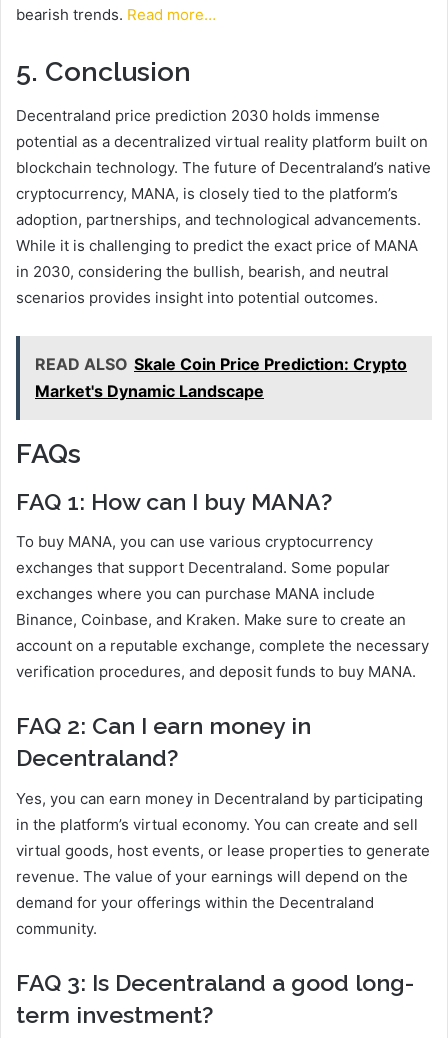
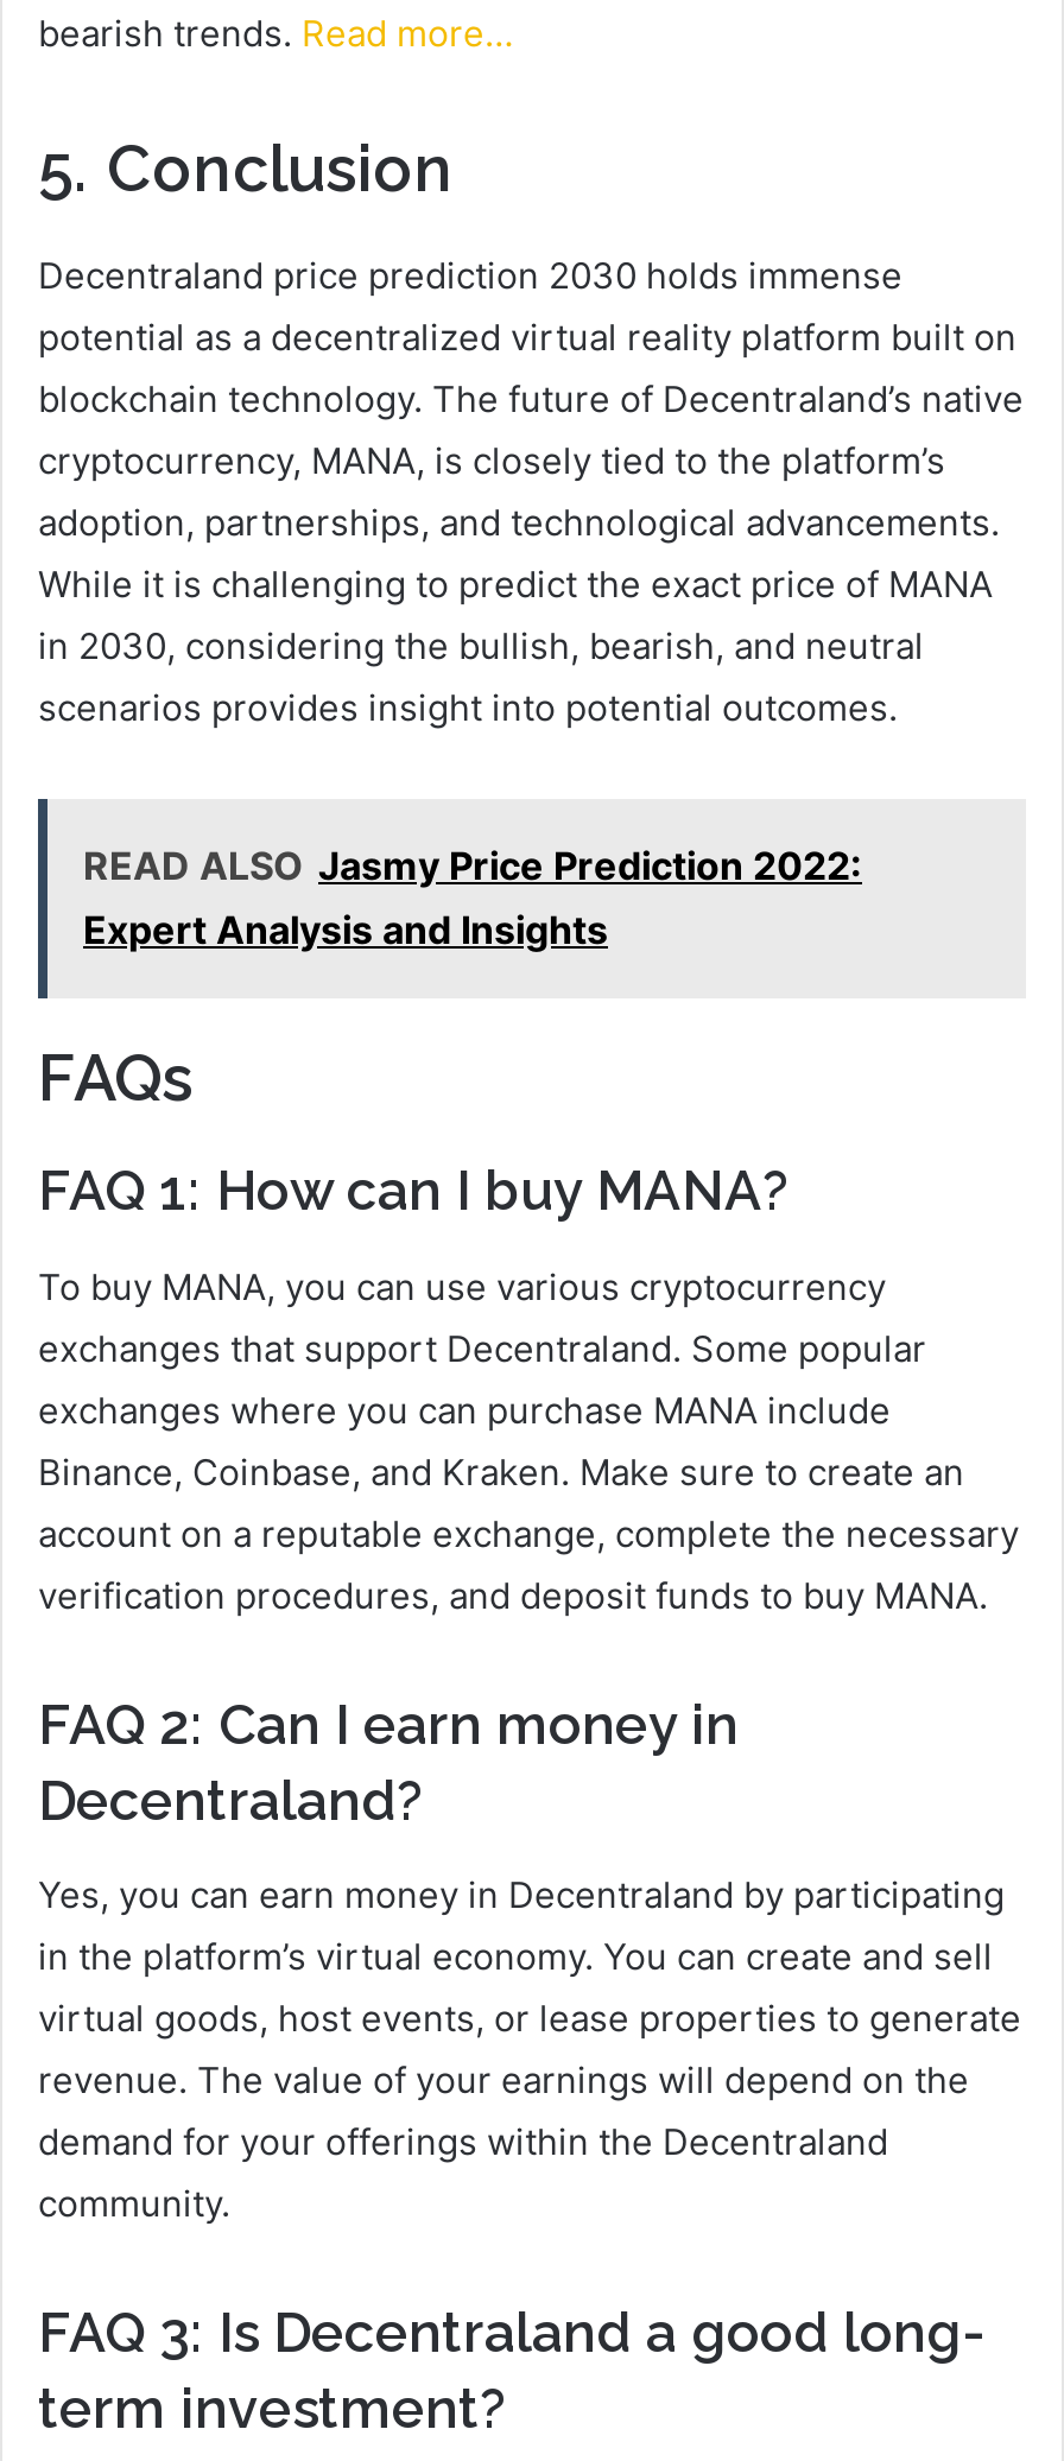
[35,354,407,401] READ ALSO Skale Coin Price Prediction: Crypto | Market's Dynamic Landscape -> [83,841,862,952] READ ALSO Jasmy Price Prediction 2022: | Expert Analysis and Insights

